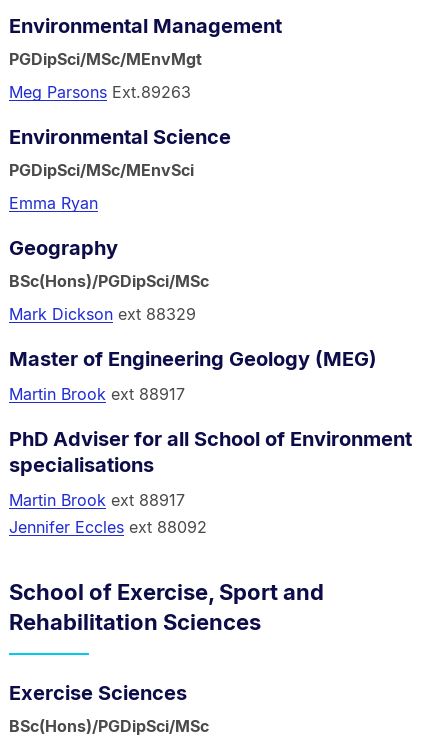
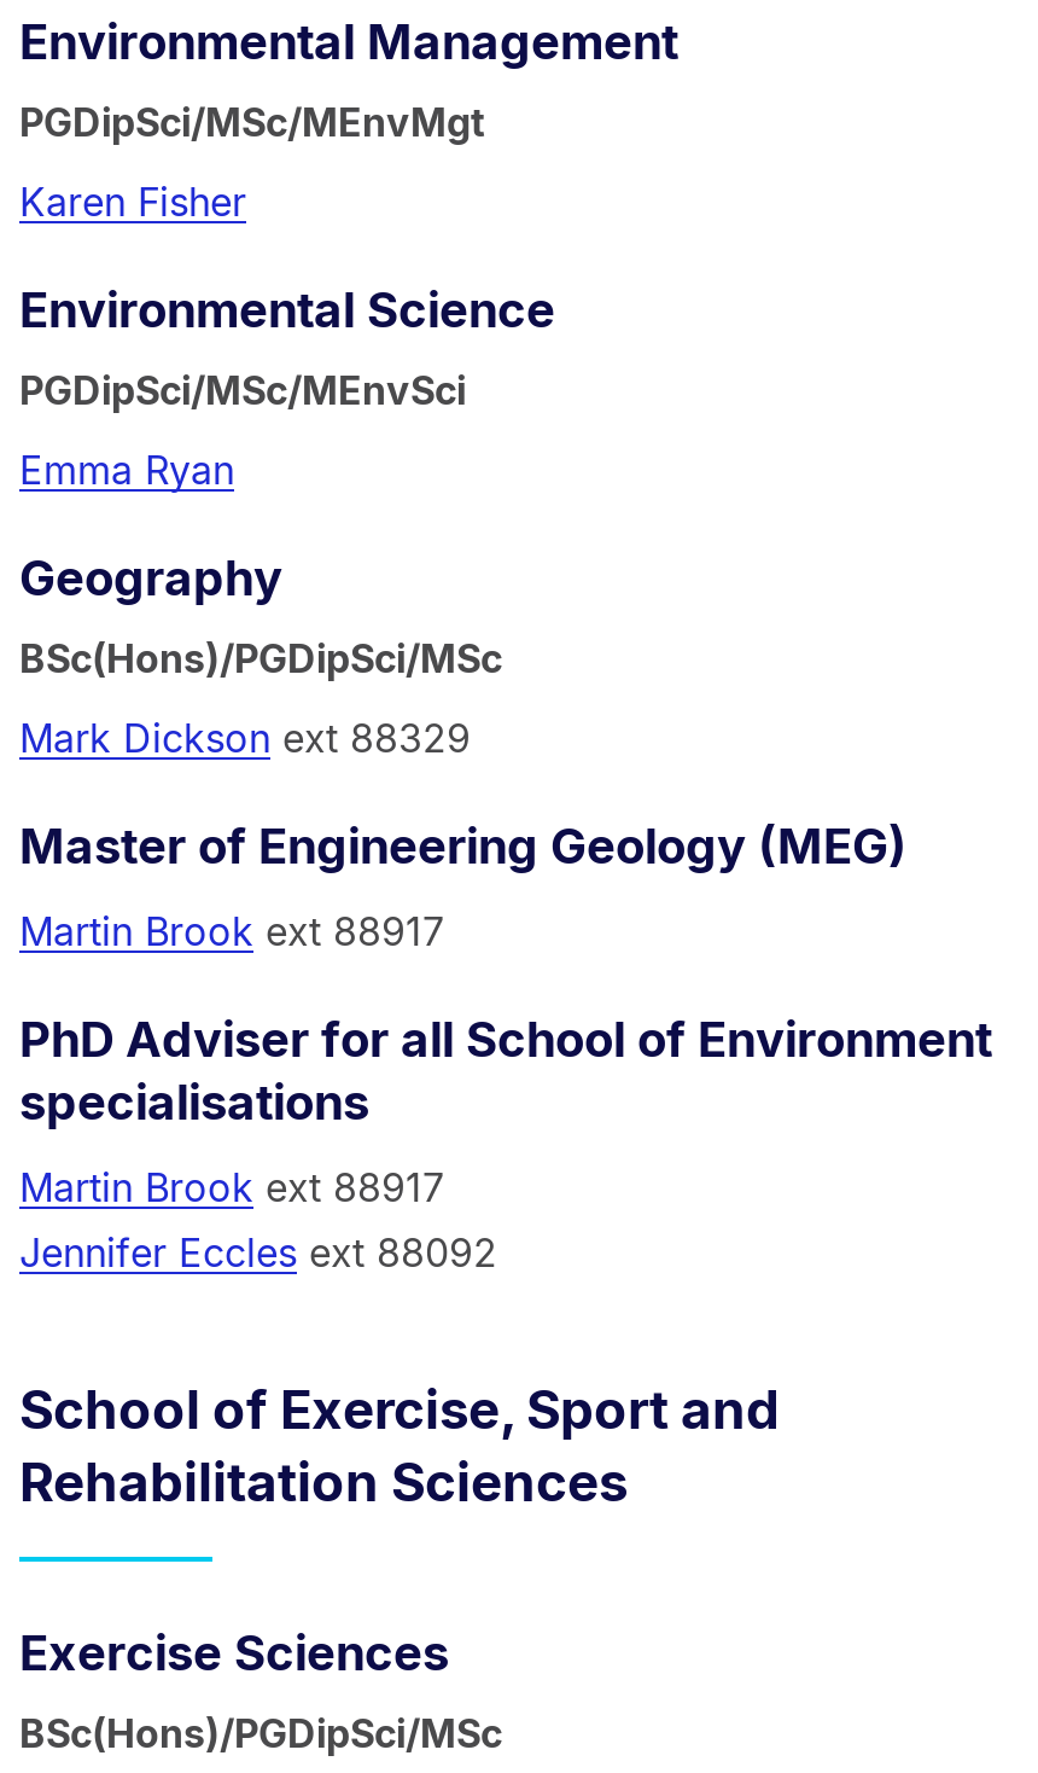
[9,82,191,102] Meg Parsons Ext.89263 -> [19,177,246,226] Karen Fisher

